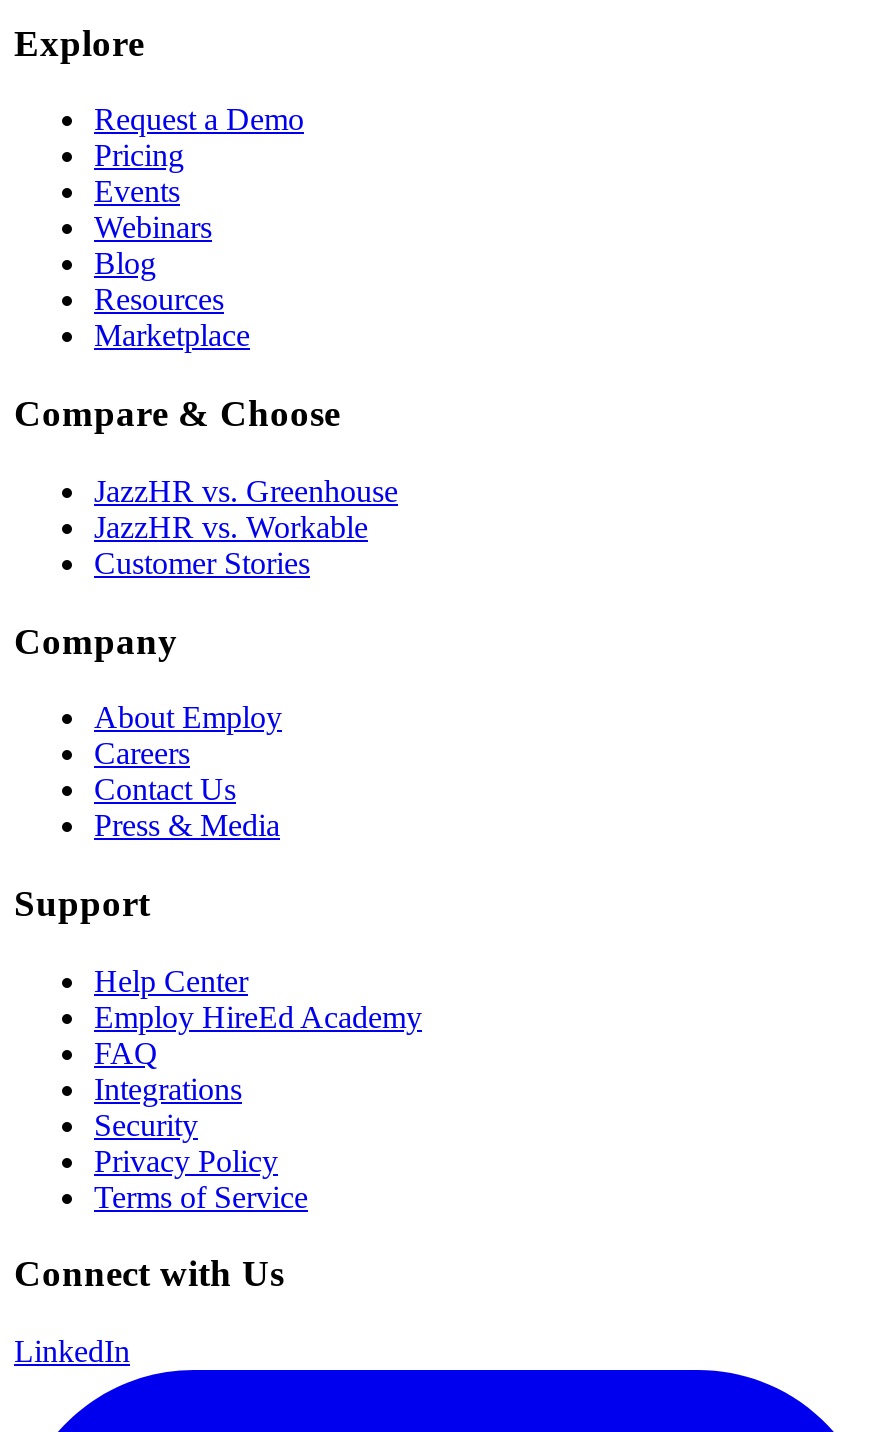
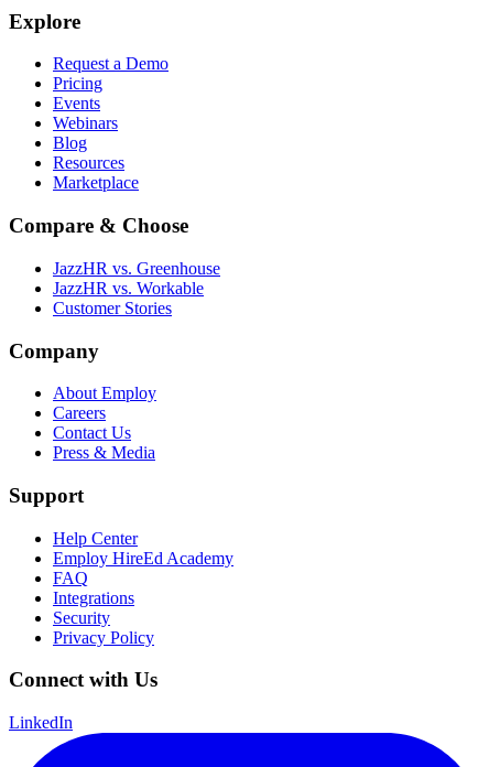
[94,1180,308,1214] Terms of Service -> none

